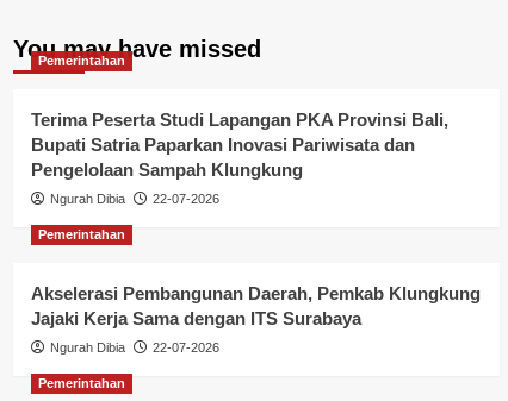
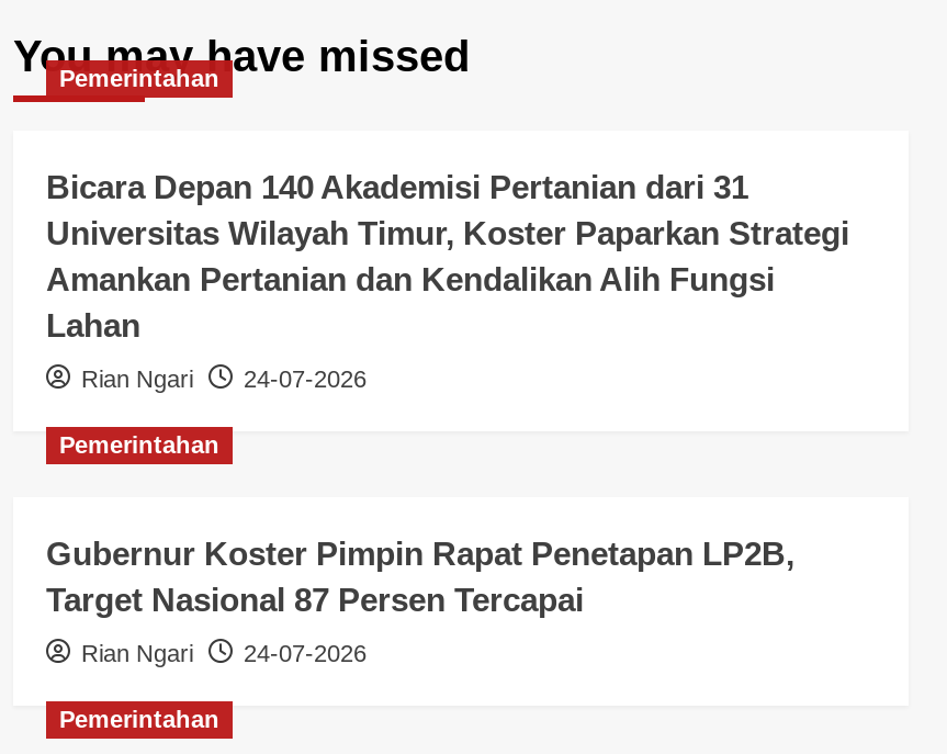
[31,109,448,179] Terima Peserta Studi Lapangan PKA Provinsi Bali, | Bupati Satria Paparkan Inovasi Pariwisata dan | Pengelolaan Sampah Klungkung -> [46,168,849,344] Bicara Depan 140 Akademisi Pertanian dari 31 | Universitas Wilayah Timur, Koster Paparkan Strategi | Amankan Pertanian dan Kendalikan Alih Fungsi | Lahan
[50,191,219,205] Ngurah Dibia | 22-07-2026 -> [81,366,367,392] Rian Ngari | 24-07-2026
[31,283,481,328] Akselerasi Pembangunan Daerah, Pemkab Klungkung | Jajaki Kerja Sama dengan ITS Surabaya -> [46,535,794,618] Gubernur Koster Pimpin Rapat Penetapan LP2B, | Target Nasional 87 Persen Tercapai
[50,340,219,354] Ngurah Dibia | 22-07-2026 -> [81,640,367,667] Rian Ngari | 24-07-2026

